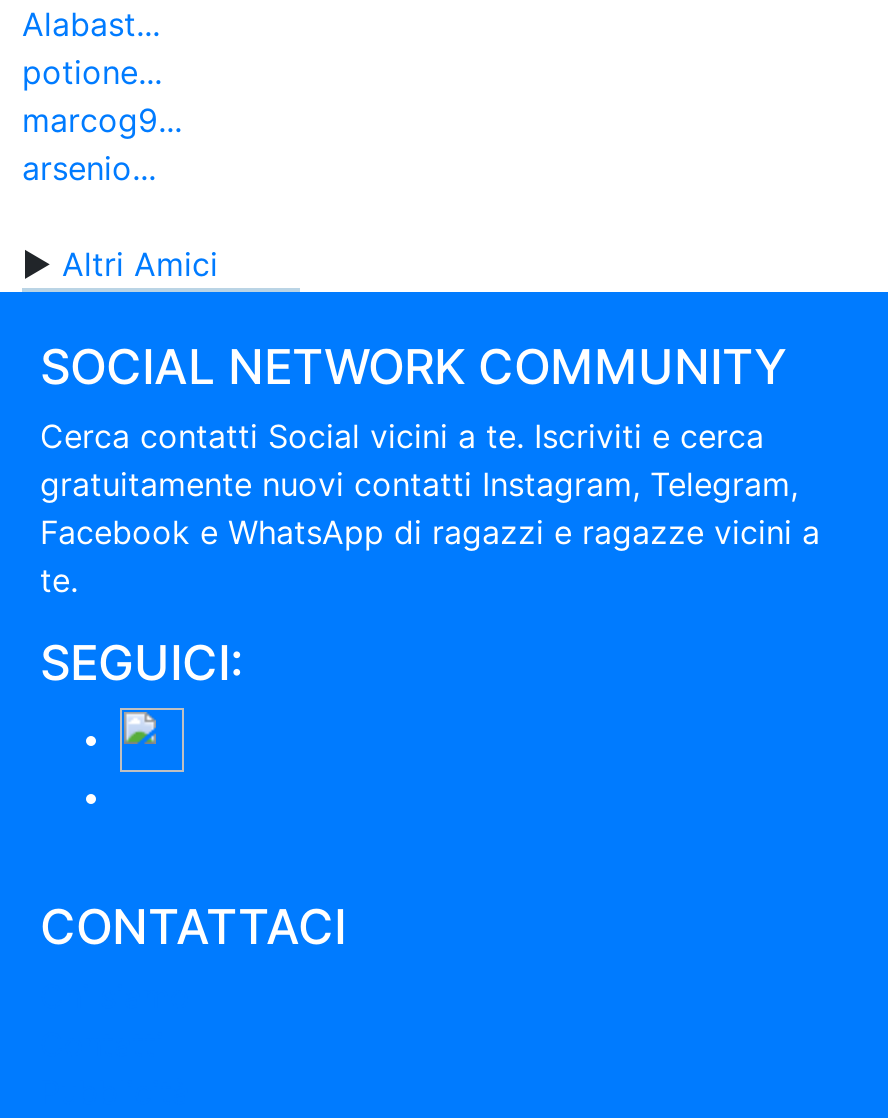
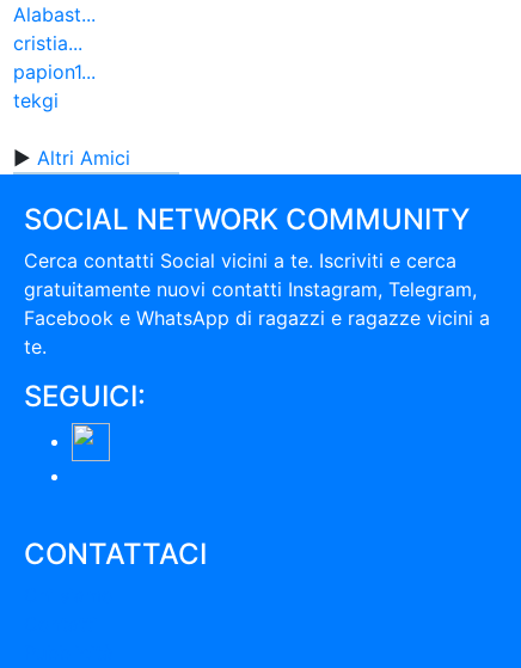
[22,53,182,189] potione... | marcog9... | arsenio... -> [13,31,96,113] cristia... | papion1... | tekgi

